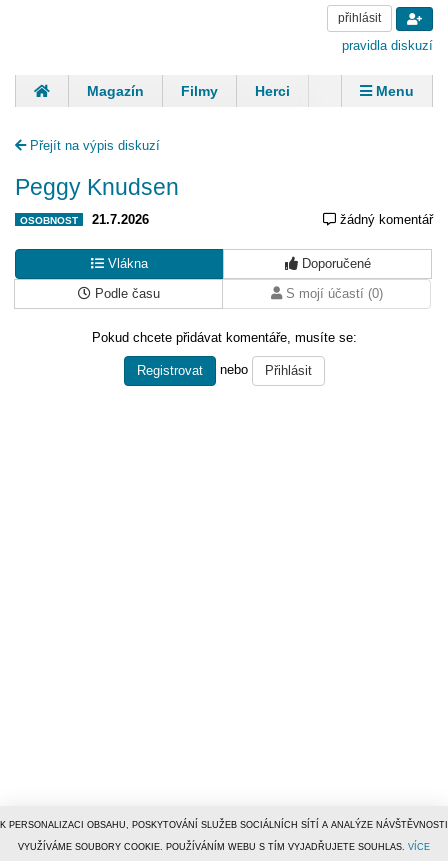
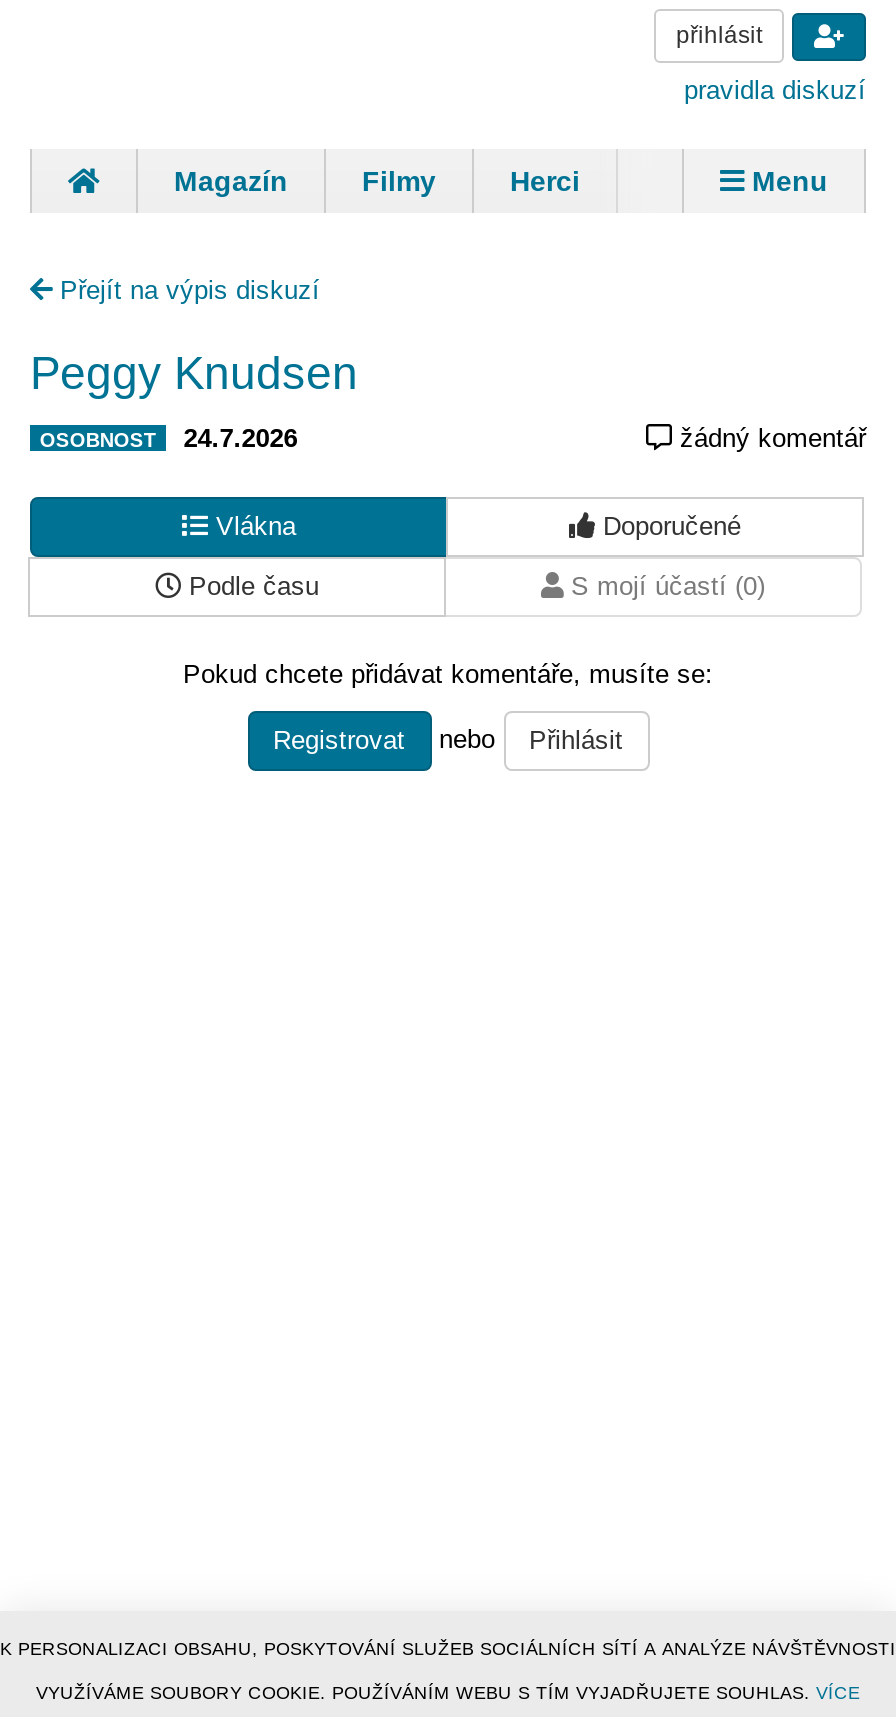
[20,212,149,227] OSOBNOST 21.7.2026 -> [40,423,298,453] OSOBNOST 24.7.2026

